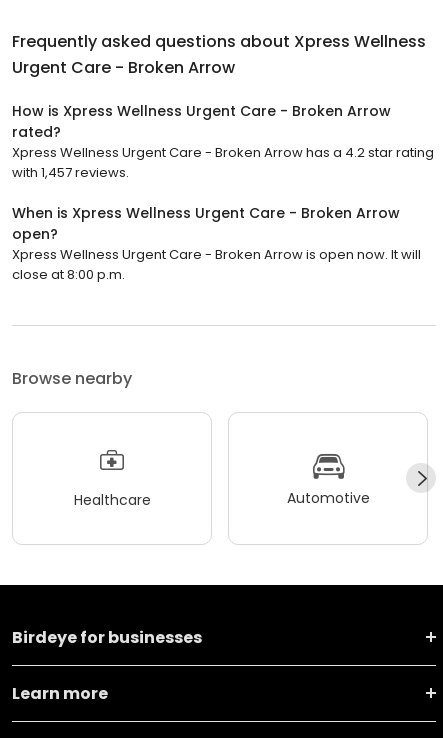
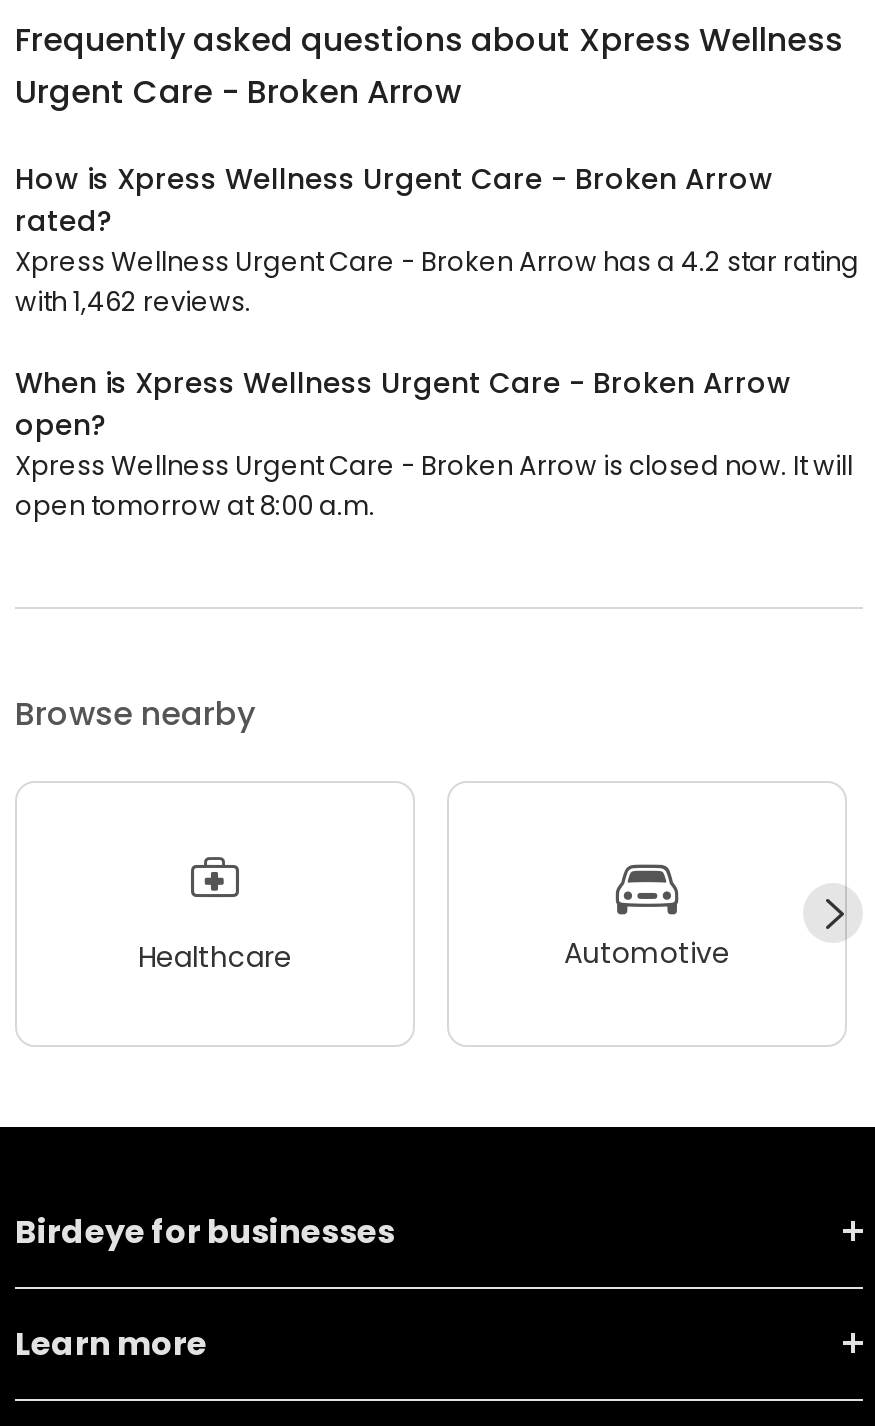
[12,163,129,182] with 1,457 reviews. -> [15,283,251,321] with 1,462 reviews.
[12,245,421,284] Xpress Wellness Urgent Care - Broken Arrow is open now. It will | close at 8:00 p.m. -> [15,447,853,525] Xpress Wellness Urgent Care - Broken Arrow is closed now. It will | open tomorrow at 8:00 a.m.

